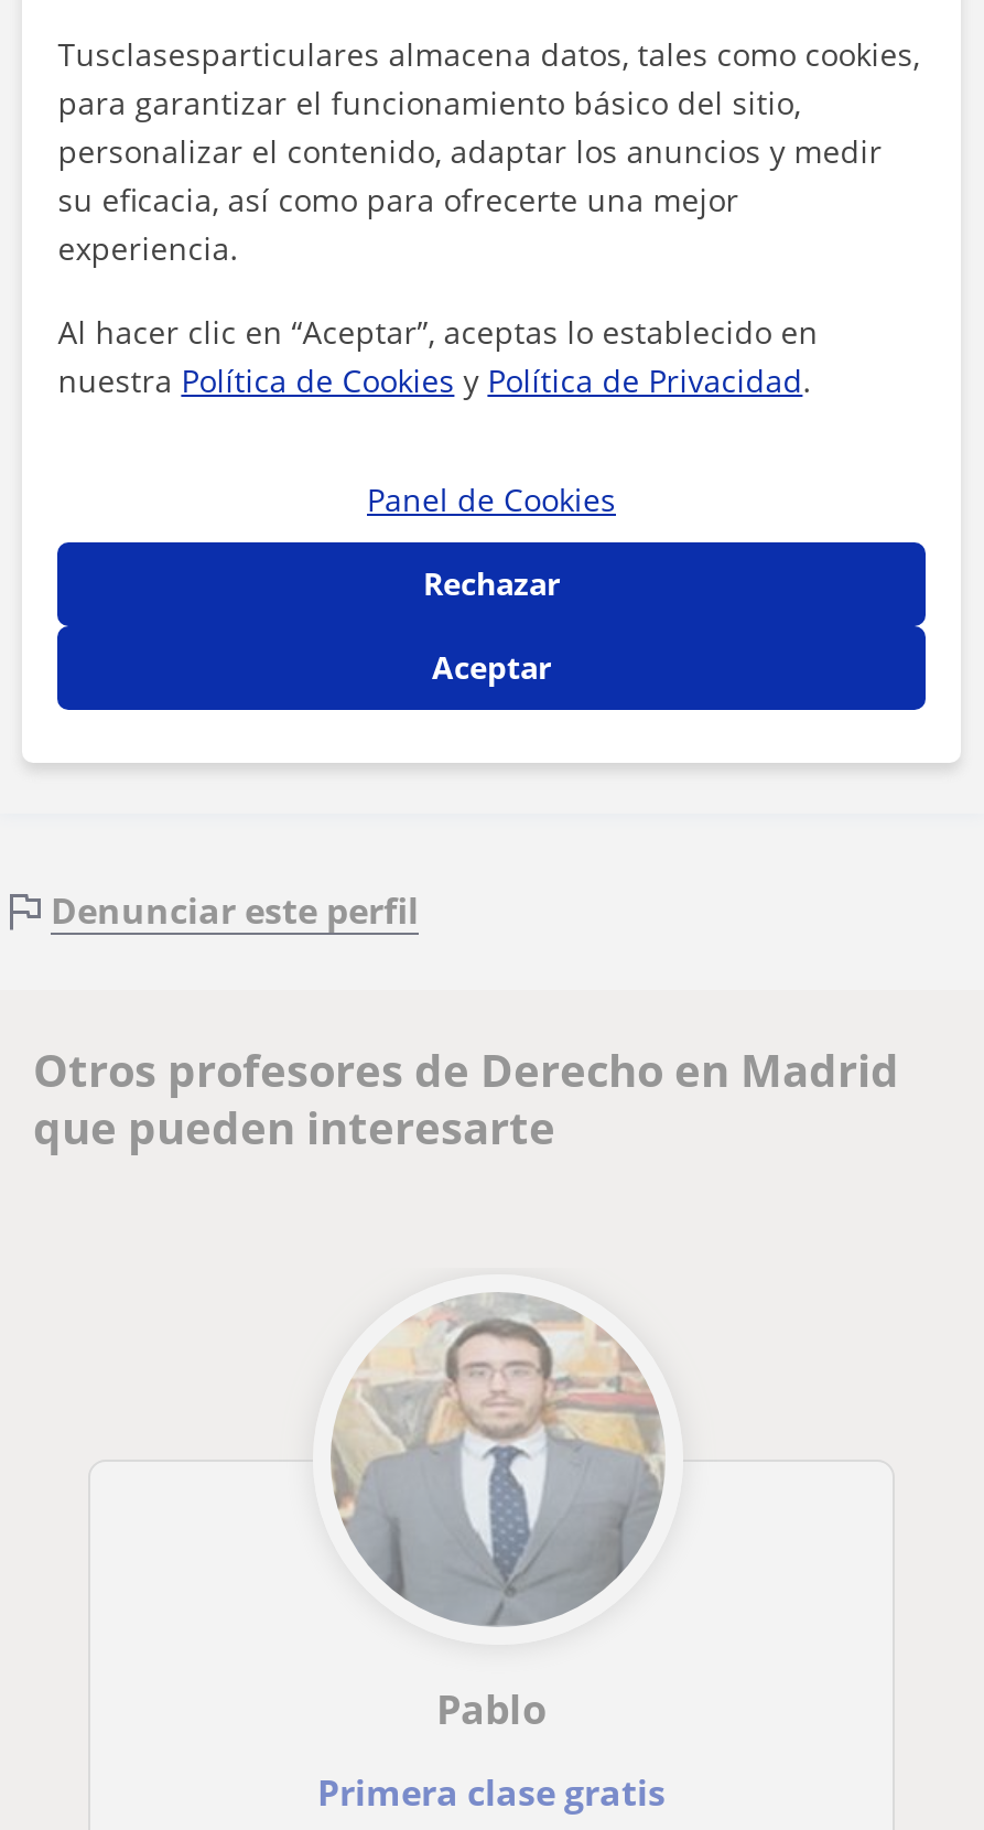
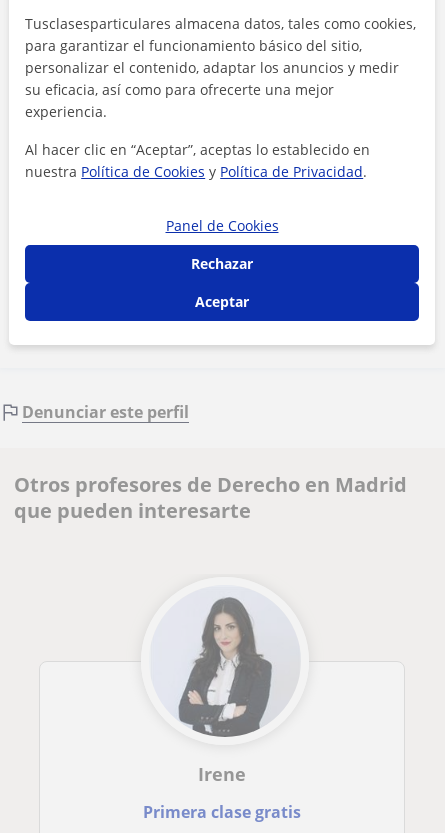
[331,1294,663,1735] [image] | Pablo -> [150,587,299,786] [image] | Irene

